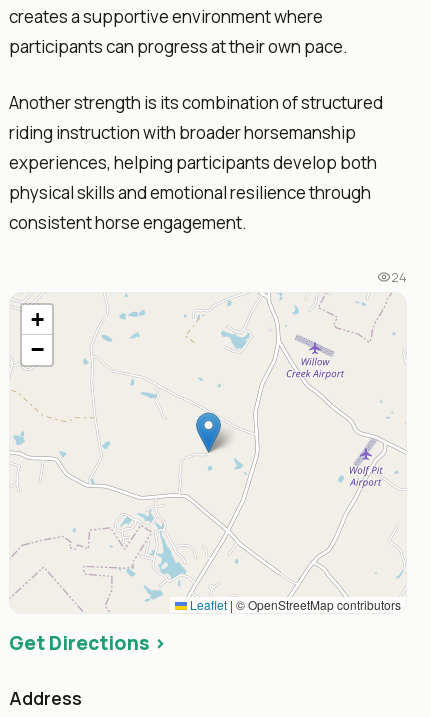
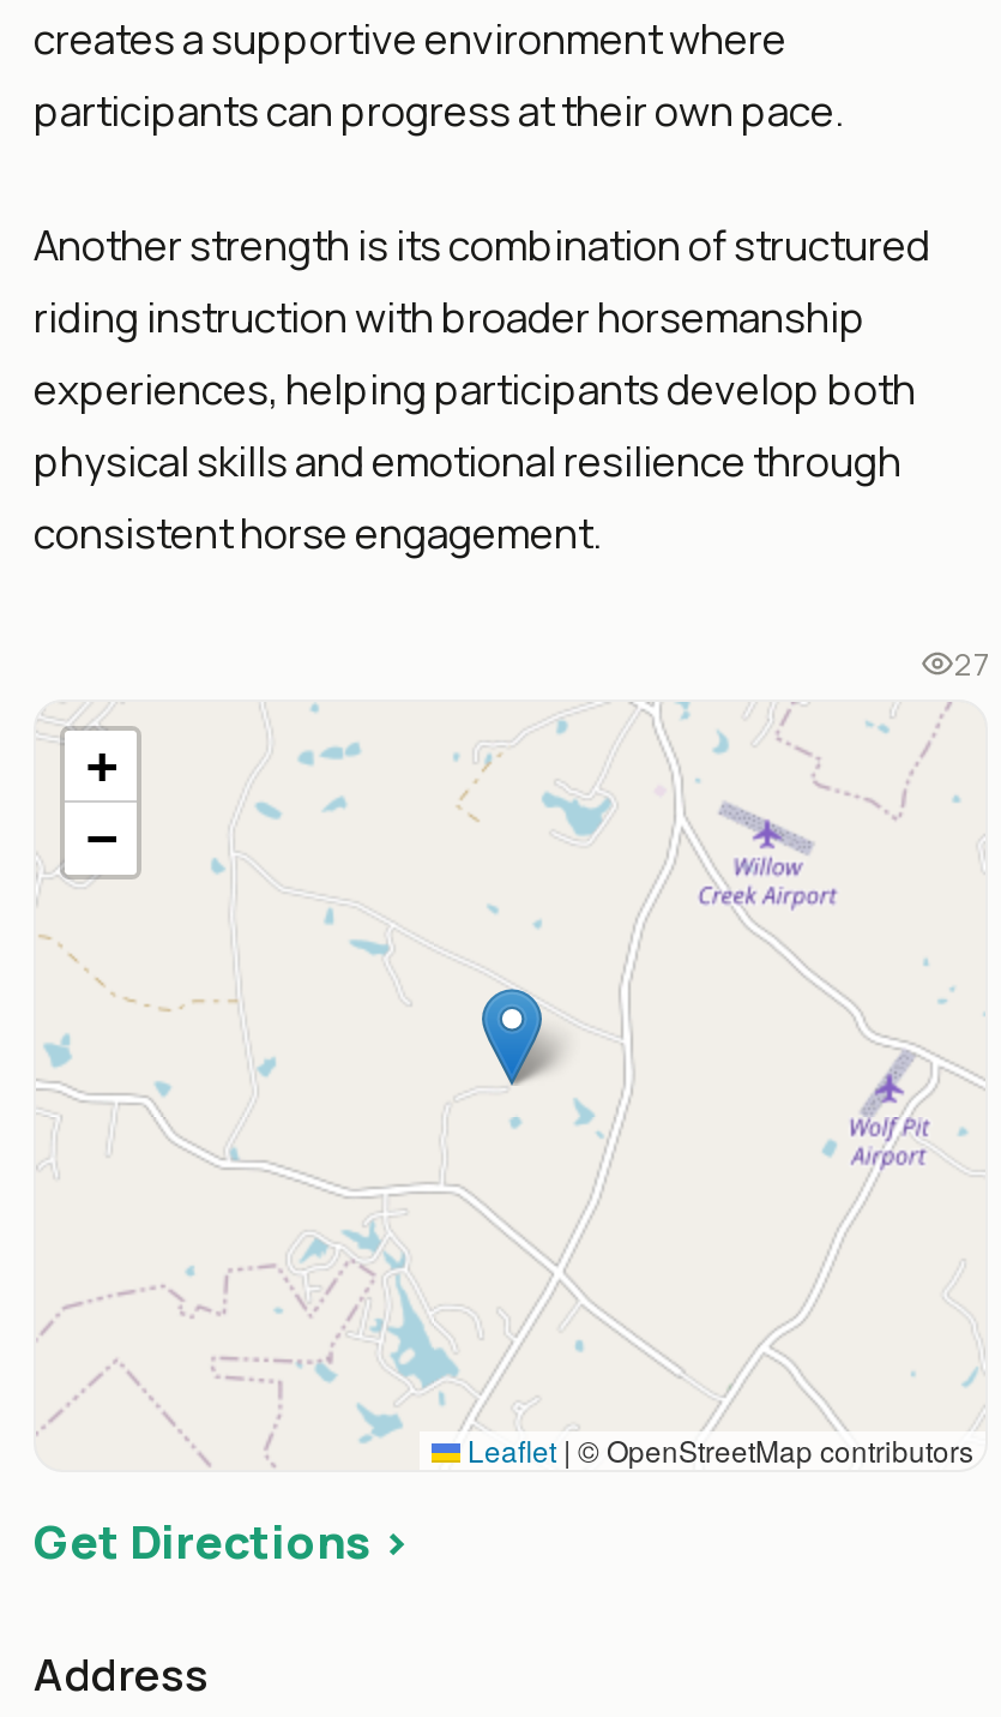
[391,267,407,285] 24 -> [954,641,988,684] 27

